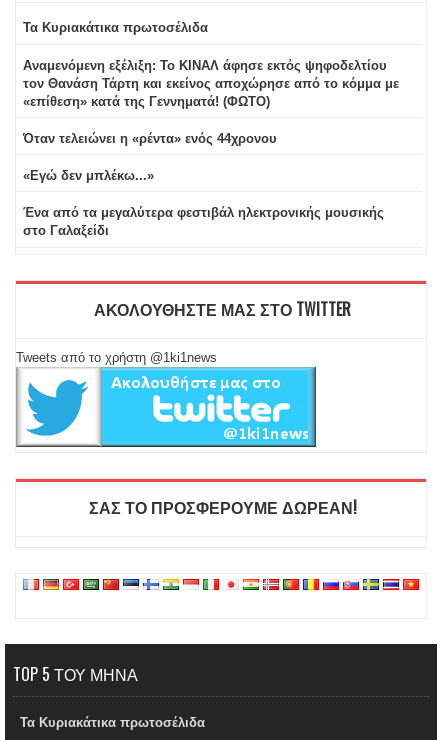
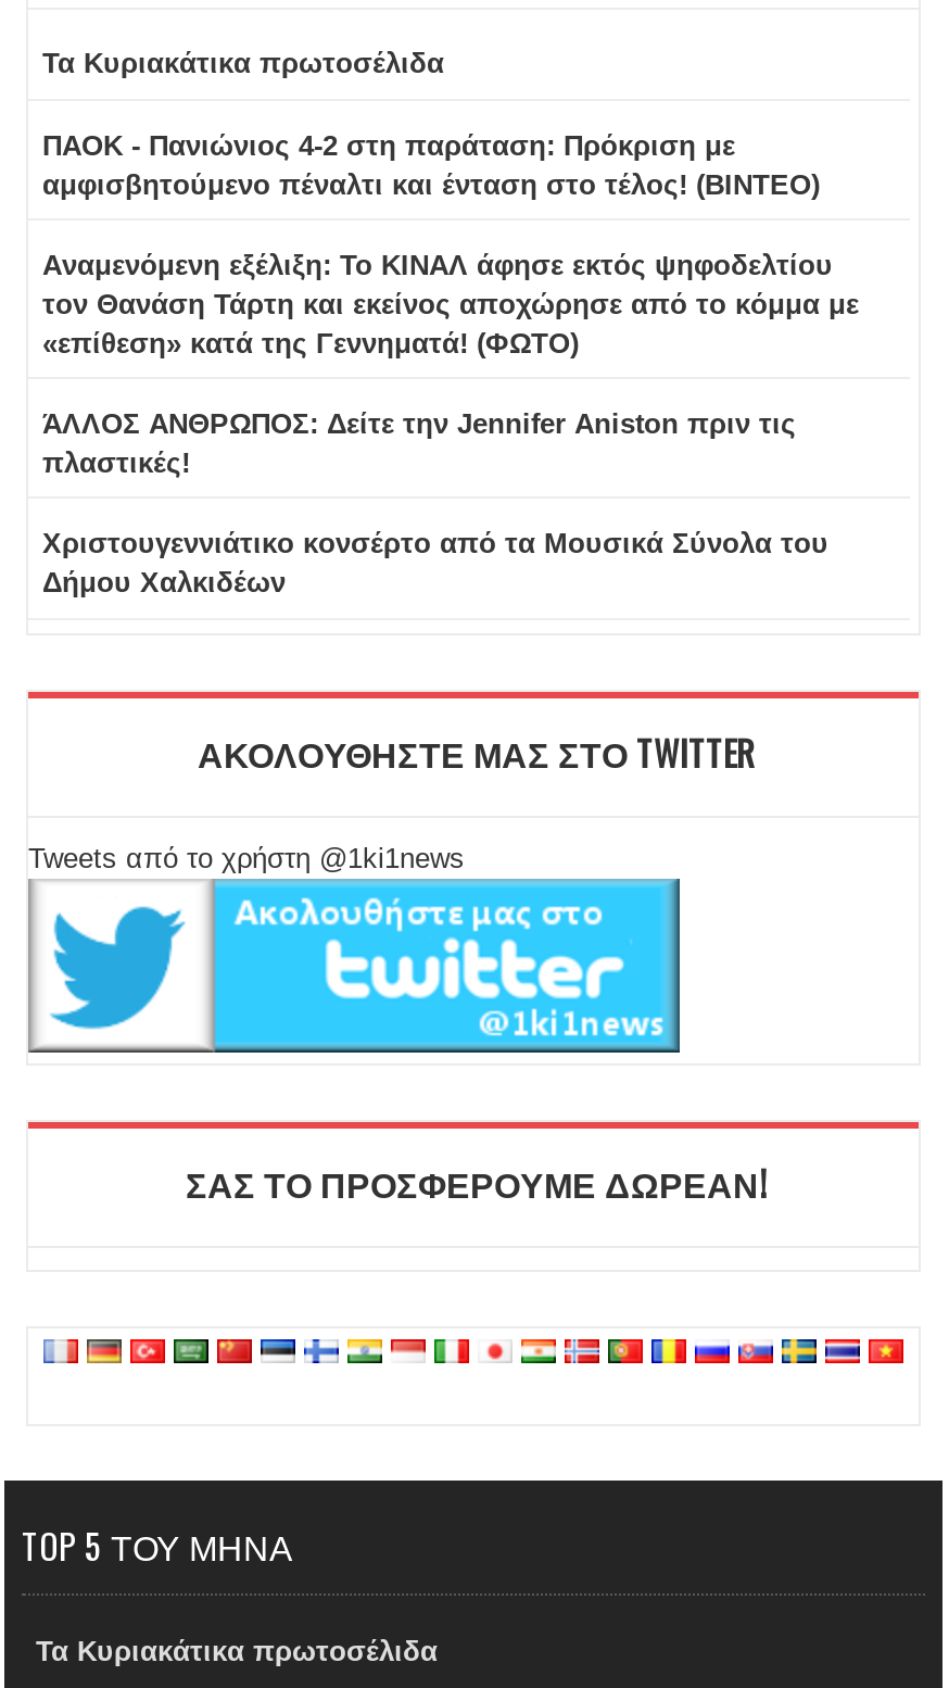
none -> [42,128,820,200] ΠΑΟΚ - Πανιώνιος 4-2 στη παράταση: Πρόκριση με | αμφισβητούμενο πέναλτι και ένταση στο τέλος! (ΒΙΝΤΕΟ)
moved [22,58,398,109] -> [42,248,859,359]: Αναμενόμενη εξέλιξη: Το ΚΙΝΑΛ άφησε εκτός ψηφοδελτίου | τον Θανάση Τάρτη και εκείνος αποχώρησε από το κόμμα με | «επίθεση» κατά της Γεννηματά! (ΦΩΤΟ)
[22,131,383,238] Όταν τελειώνει η «ρέντα» ενός 44χρονου | «Εγώ δεν μπλέκω...» | Ένα από τα μεγαλύτερα φεστιβάλ ηλεκτρονικής μουσικής | στο Γαλαξείδι -> [42,407,828,599] ΆΛΛΟΣ ΑΝΘΡΩΠΟΣ: Δείτε την Jennifer Aniston πριν τις | πλαστικές! | Xριστουγεννιάτικο κονσέρτο από τα Μουσικά Σύνολα του | Δήμου Χαλκιδέων

